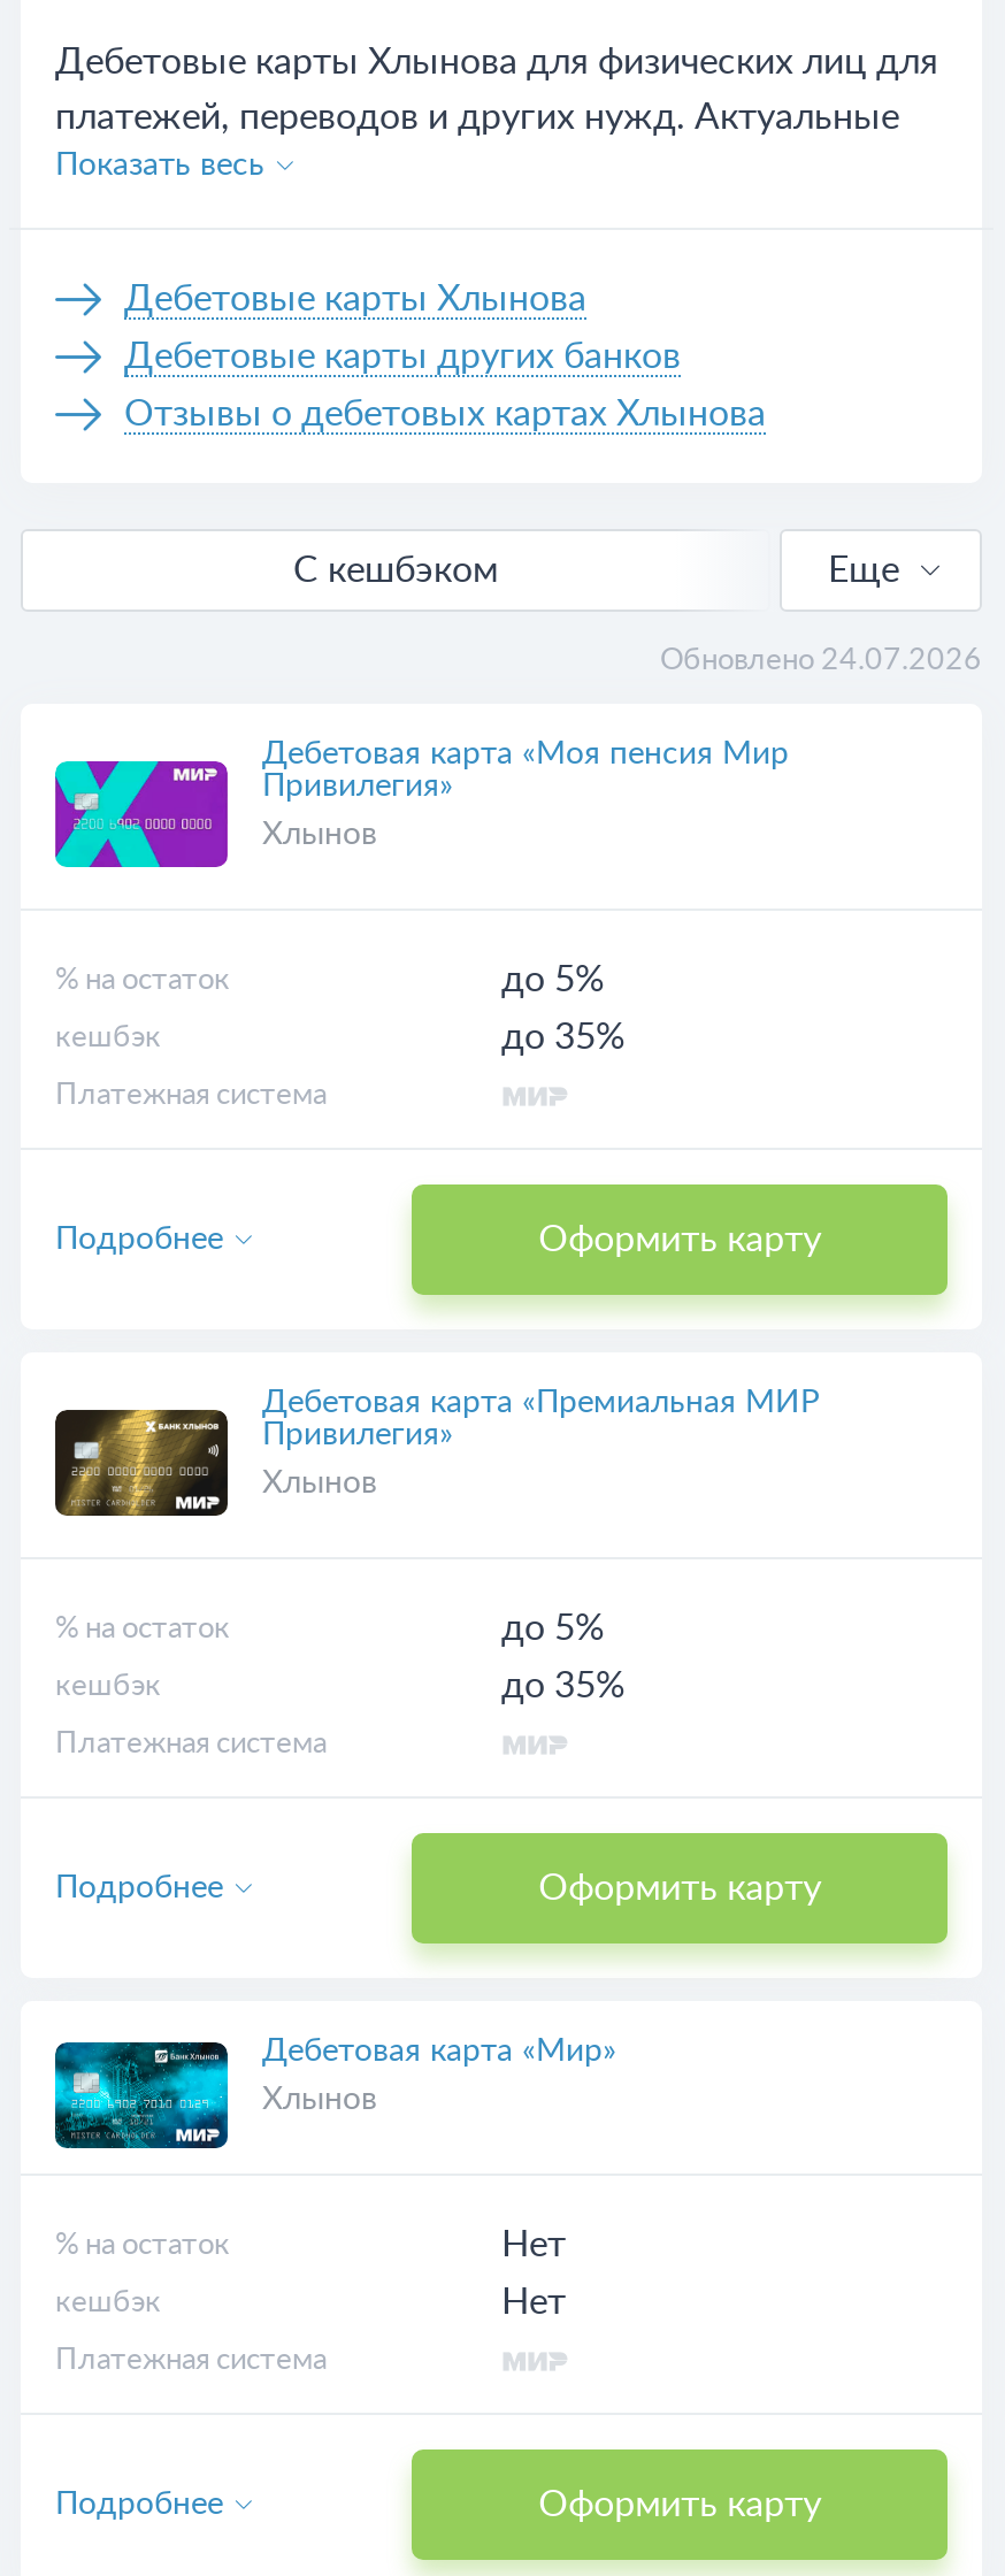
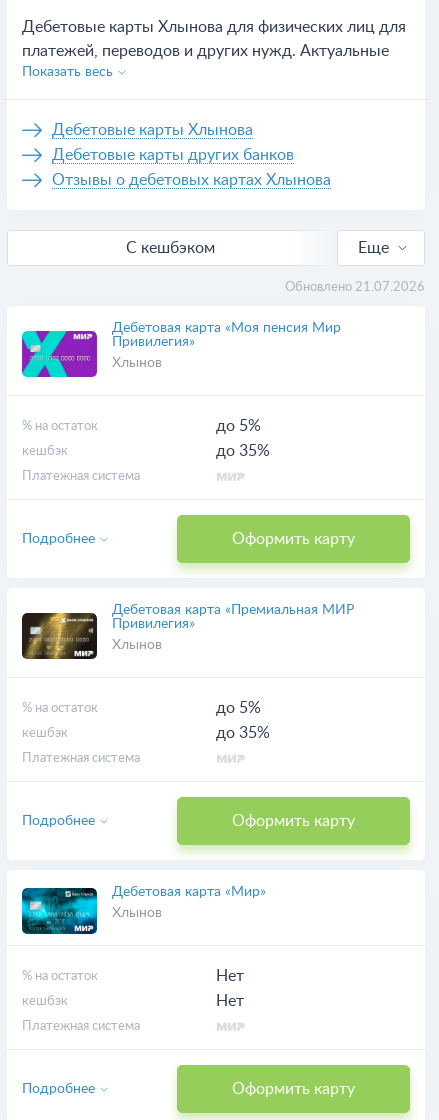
[660,646,982,676] Обновлено 24.07.2026 -> [285,281,425,294] Обновлено 21.07.2026

